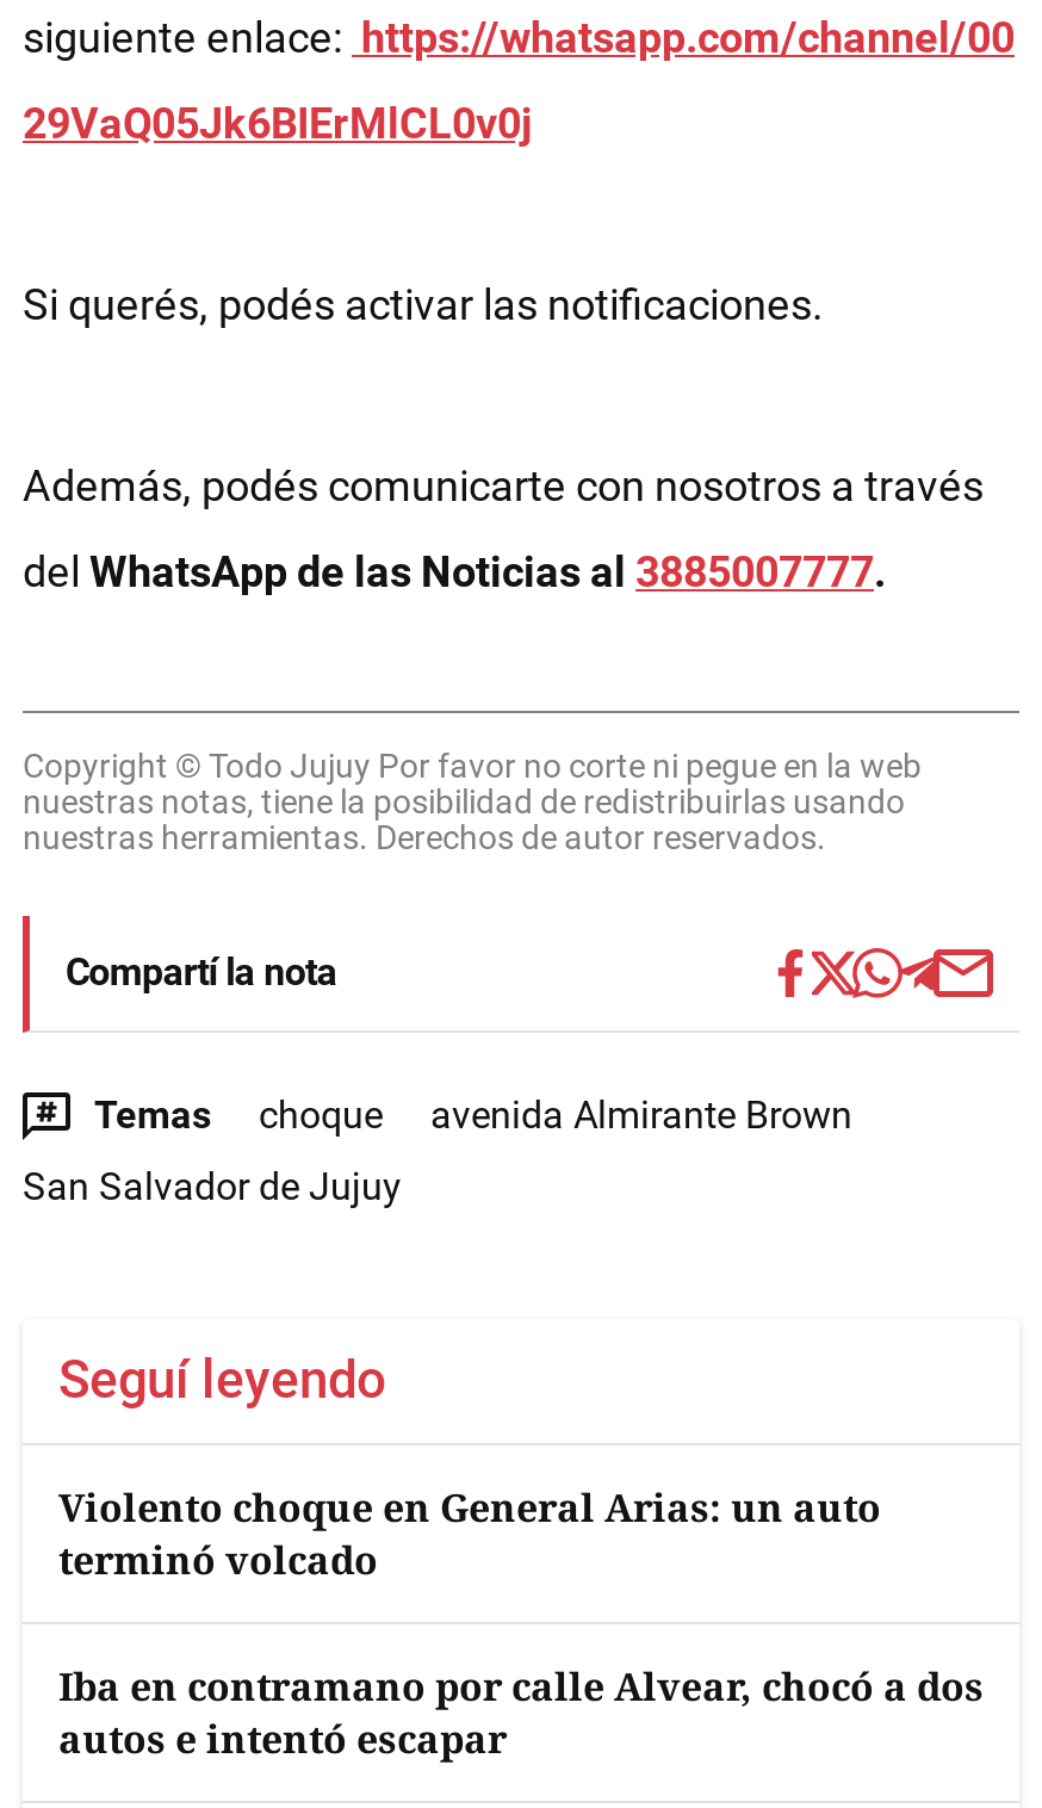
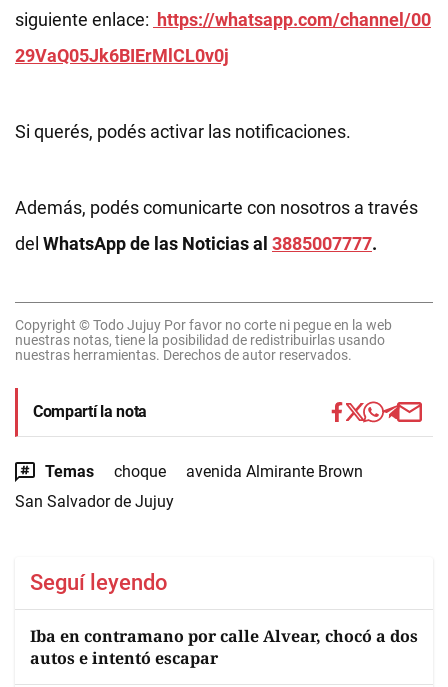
[58,1482,881,1587] Violento choque en General Arias: un auto | terminó volcado -> none

